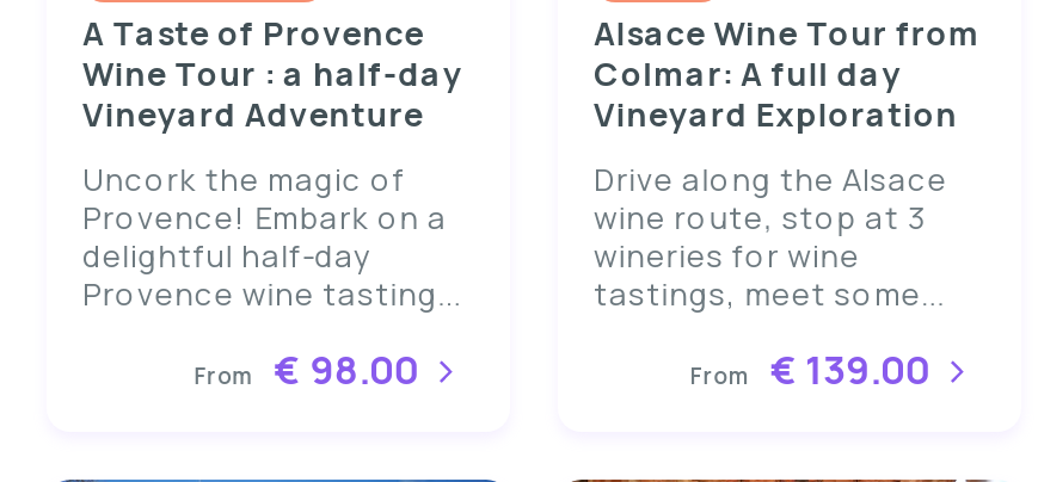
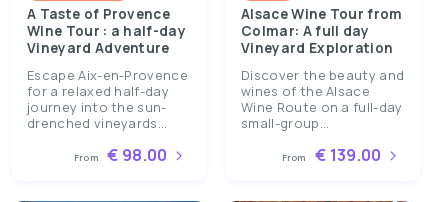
[82,157,462,315] Uncork the magic of | Provence! Embark on a | delightful half-day | Provence wine tasting... -> [27,66,188,132] Escape Aix-en-Provence | for a relaxed half-day | journey into the sun- | drenched vineyards...
[594,157,947,315] Drive along the Alsace | wine route, stop at 3 | wineries for wine | tastings, meet some... -> [241,66,404,132] Discover the beauty and | wines of the Alsace | Wine Route on a full-day | small-group...

